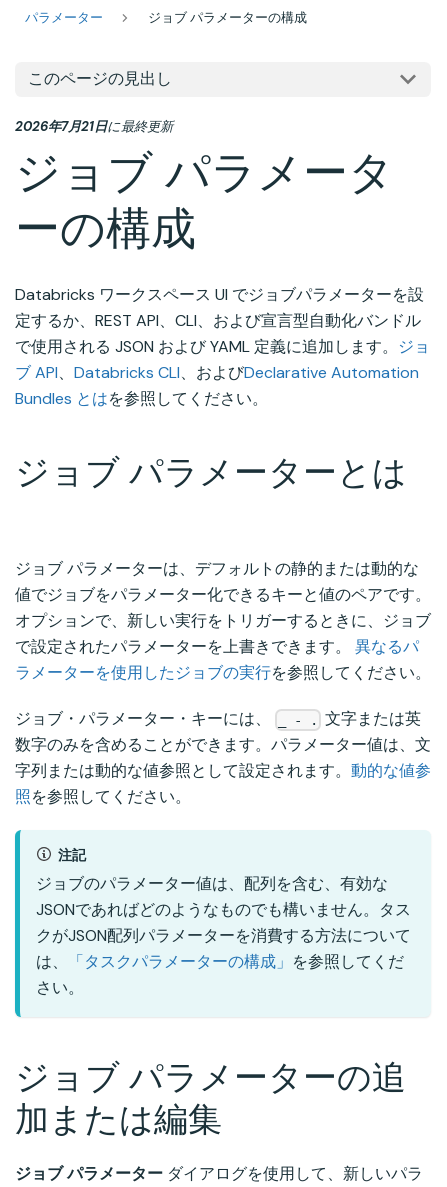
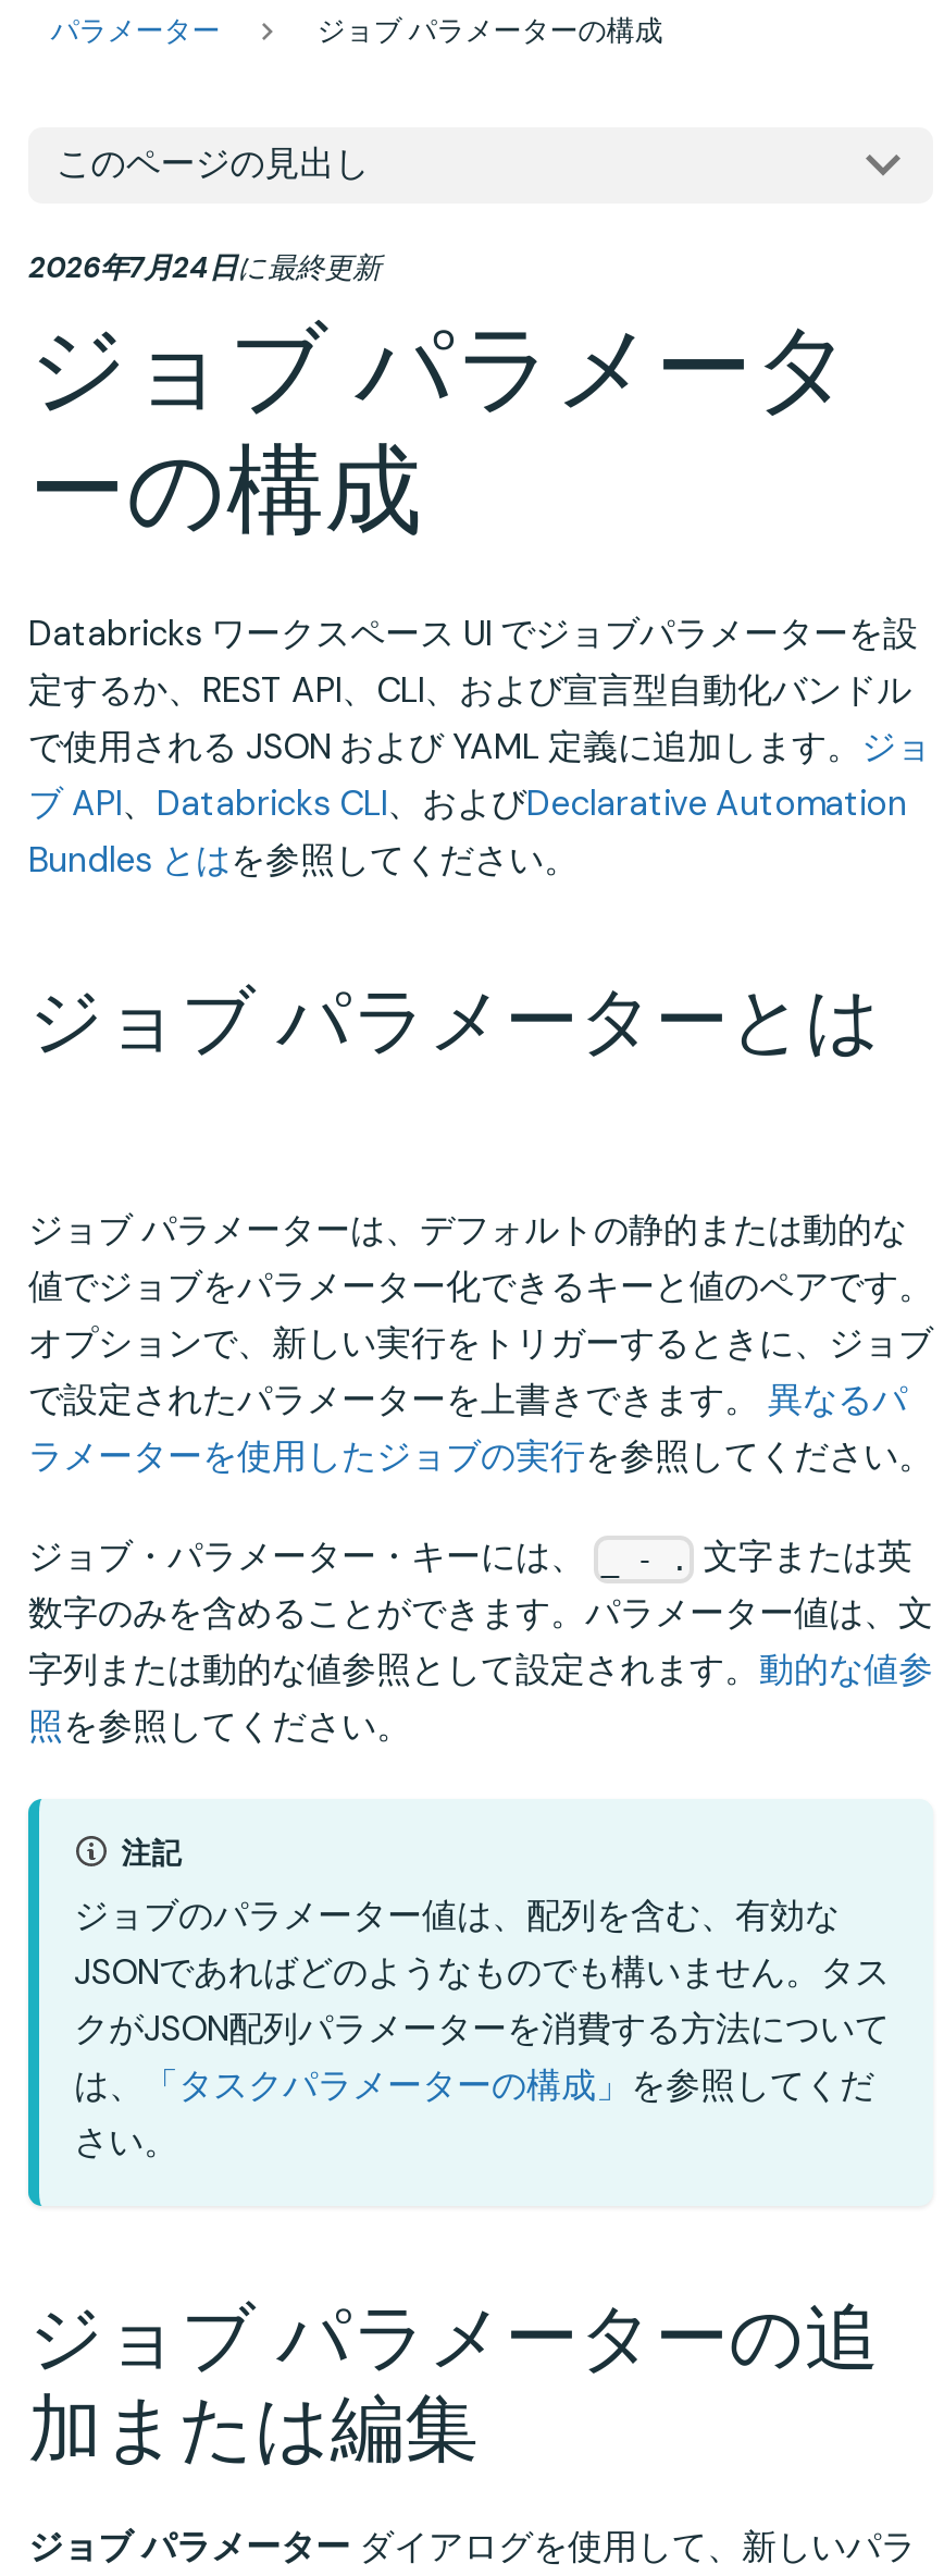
[15,118,173,135] 2026年7月21日に最終更新 -> [28,249,381,286] 2026年7月24日に最終更新

